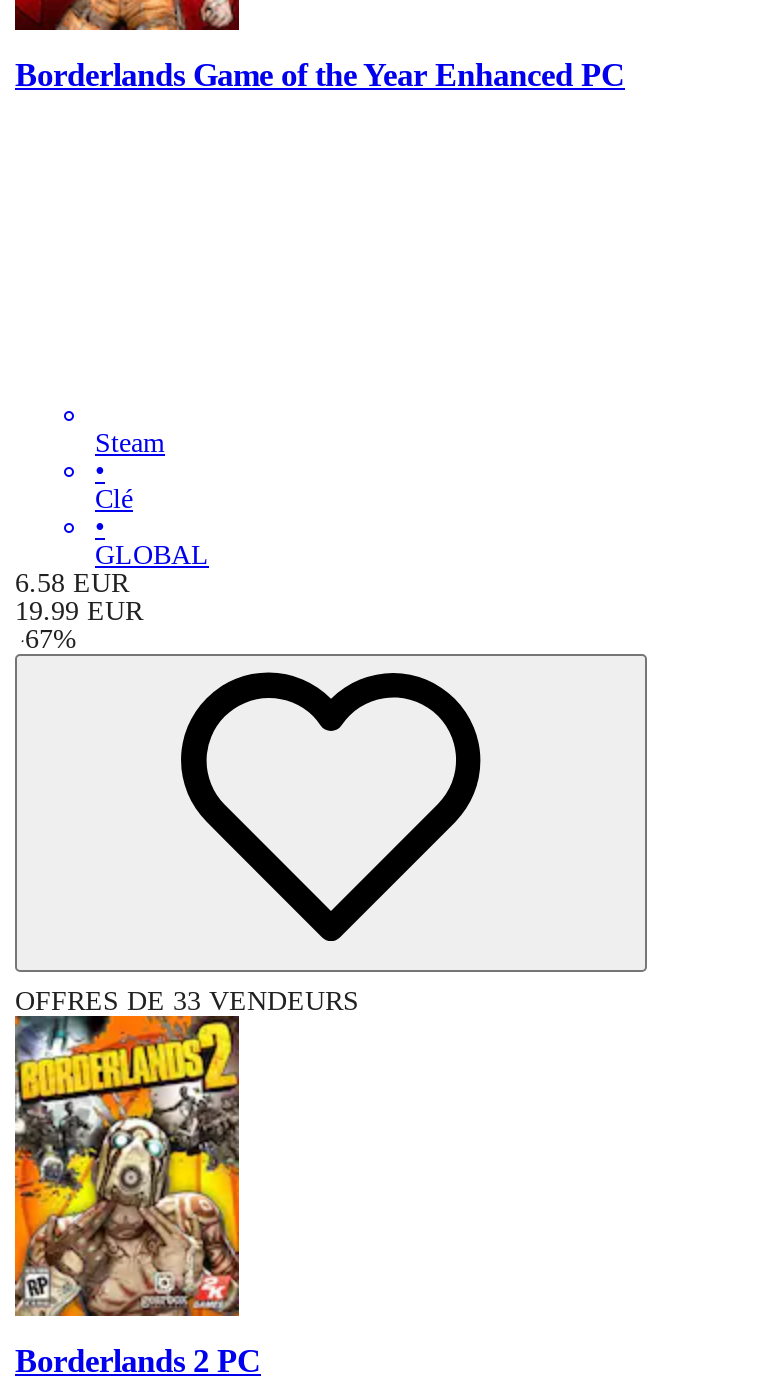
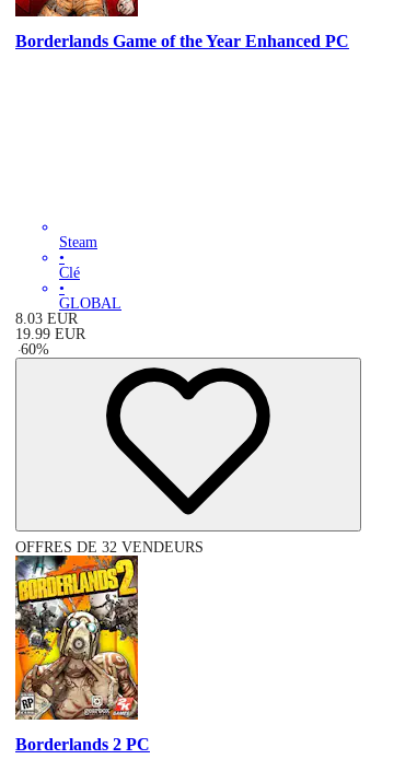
[15,567,129,597] 6.58 EUR -> [15,310,78,327] 8.03 EUR
[15,623,77,653] - 67% -> [15,341,49,357] - 60%
[15,985,359,1015] OFFRES DE 33 VENDEURS -> [15,539,204,555] OFFRES DE 32 VENDEURS

